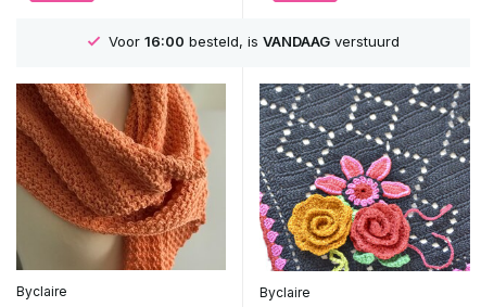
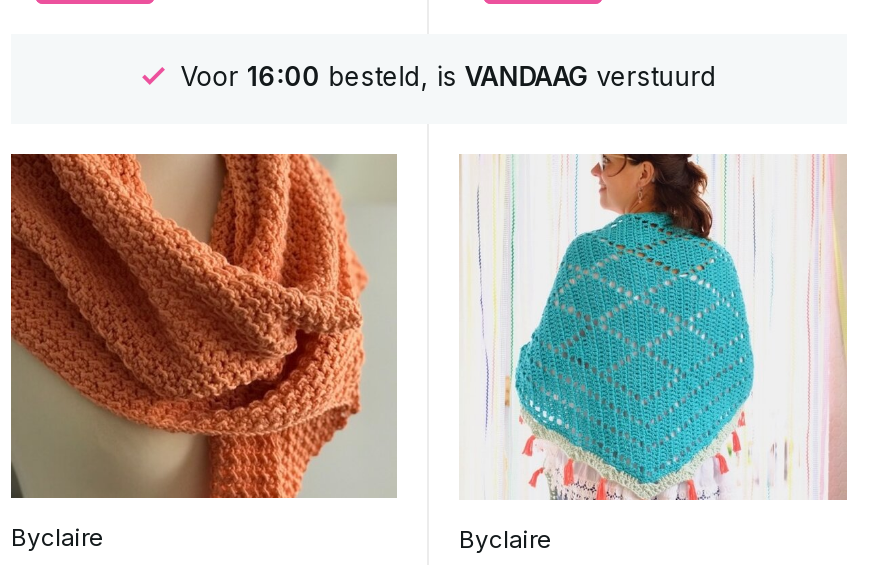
[258,82,471,272] [image] -> [459,154,847,502] [image]

